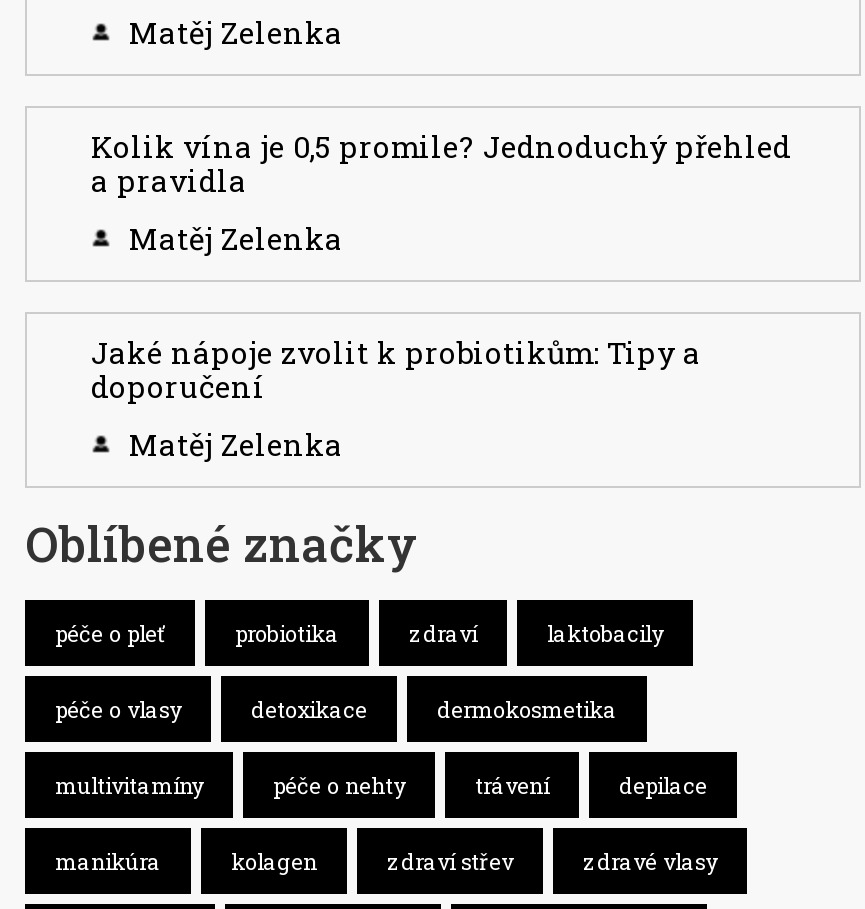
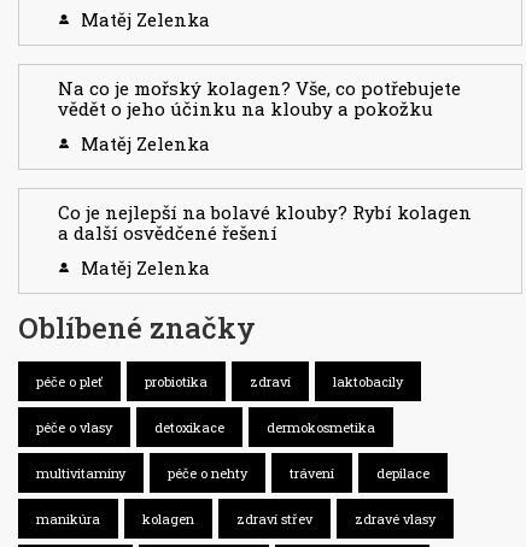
[91,126,791,200] Kolik vína je 0,5 promile? Jednoduchý přehled | a pravidla -> [58,76,461,121] Na co je mořský kolagen? Vše, co potřebujete | vědět o jeho účinku na klouby a pokožku
[91,332,701,406] Jaké nápoje zvolit k probiotikům: Tipy a | doporučení -> [58,200,472,245] Co je nejlepší na bolavé klouby? Rybí kolagen | a další osvědčené řešení

